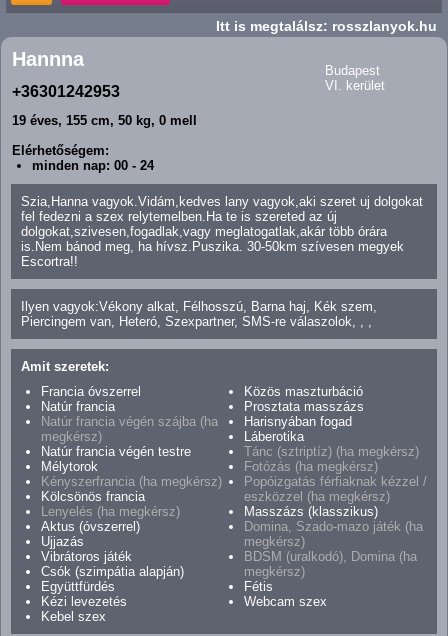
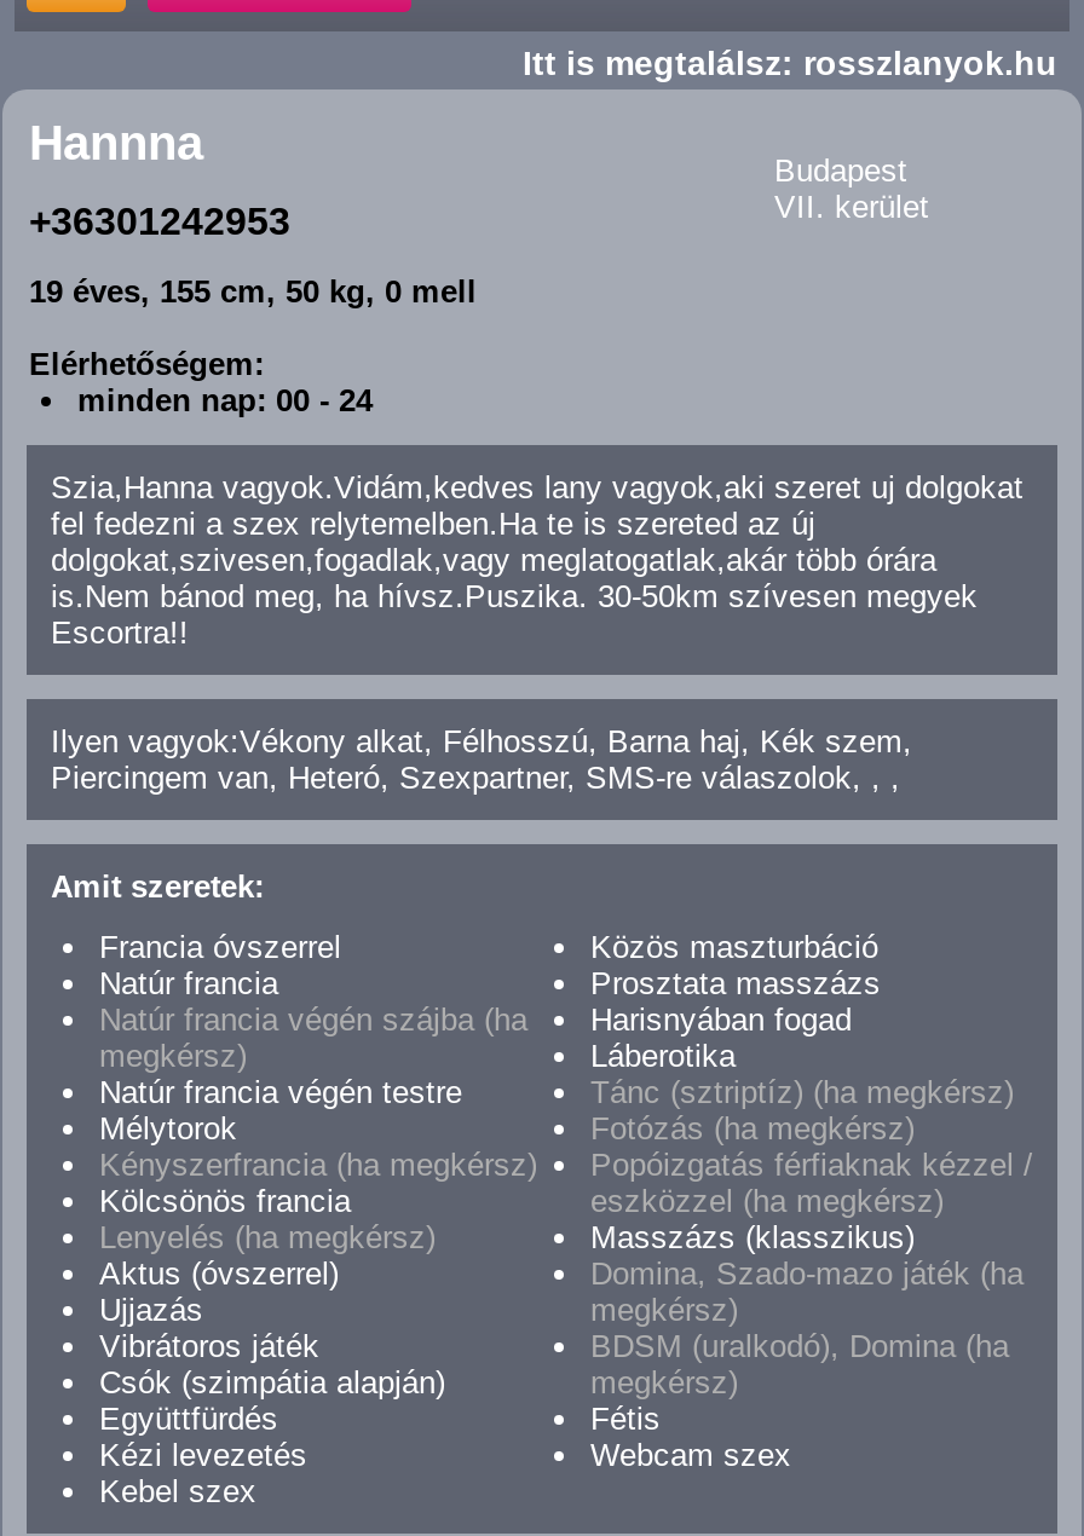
[325,78,385,93] VI. kerület -> [774,189,929,225] VII. kerület

